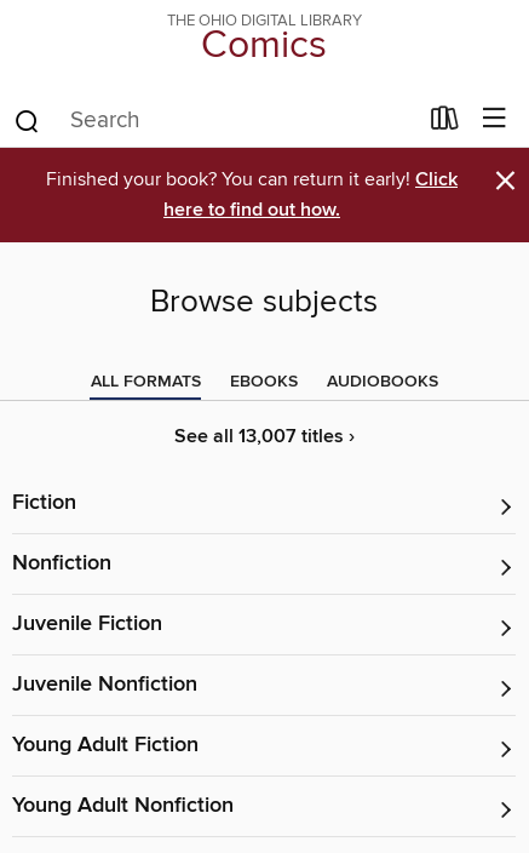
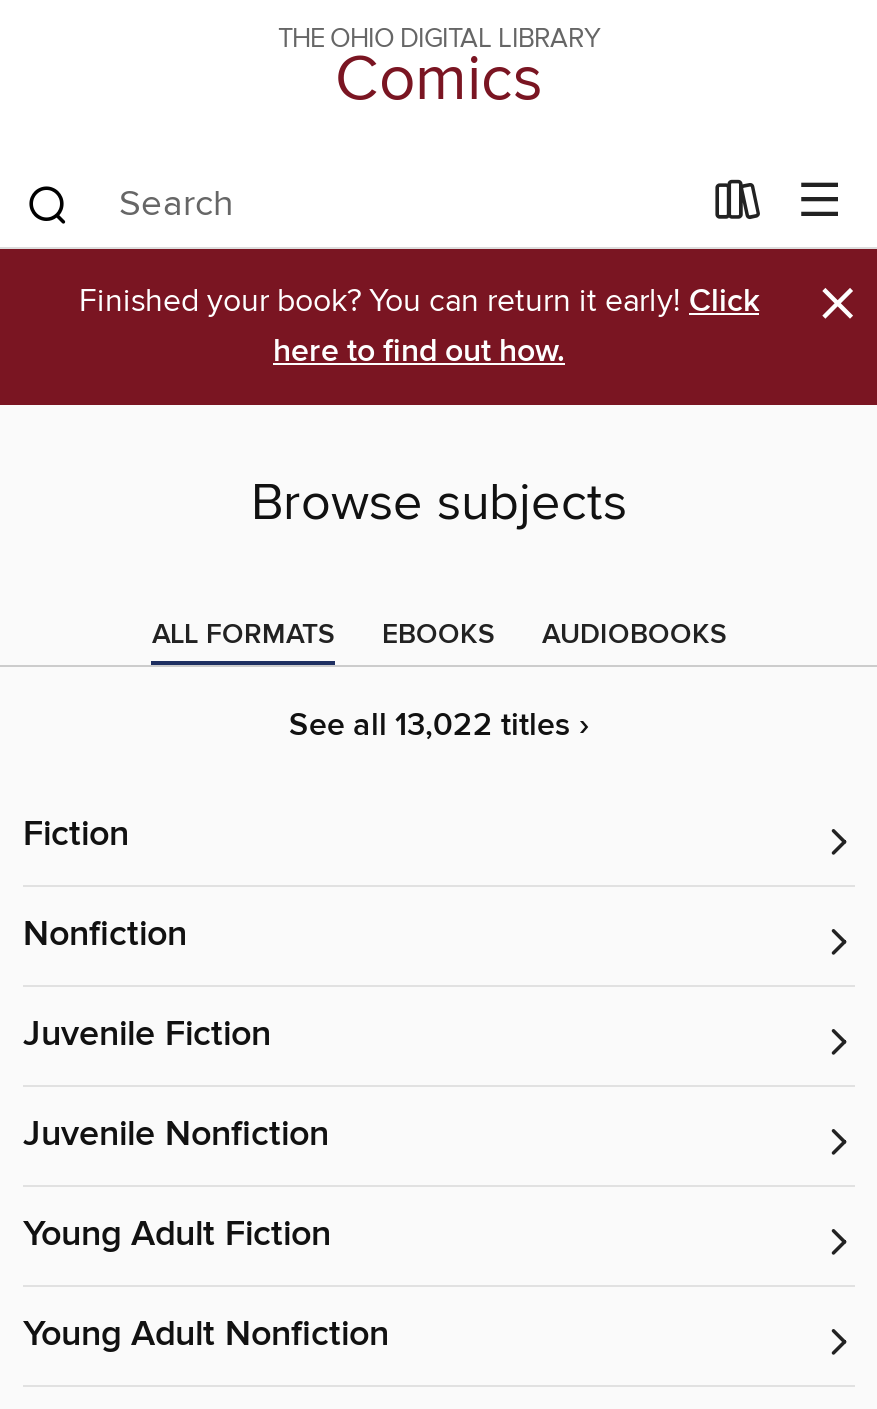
[174,424,354,450] See all 13,007 titles › -> [289,705,589,747] See all 13,022 titles ›

